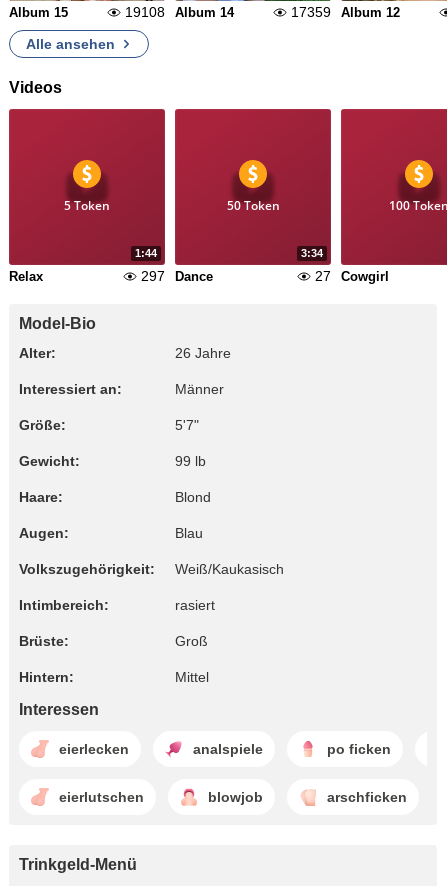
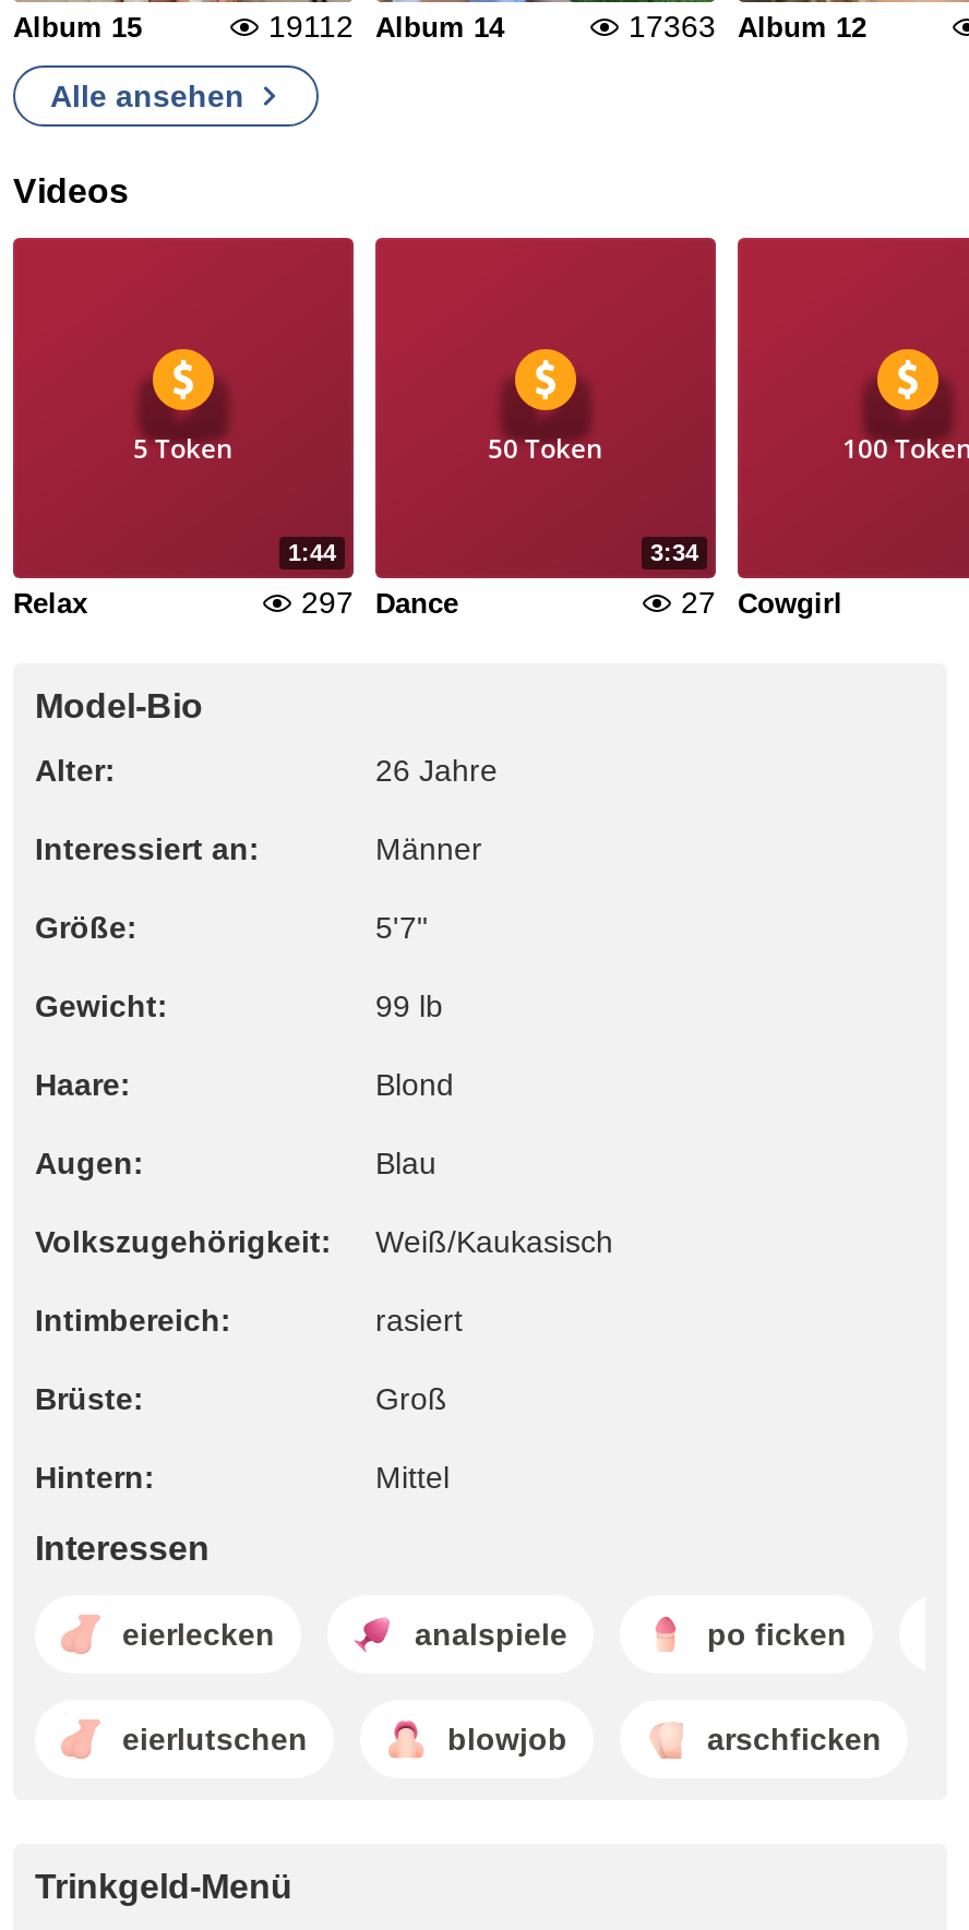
[125,4,234,20] 19108 Album 14 -> [268,9,504,44] 19112 Album 14
[291,4,400,20] 17359 Album 12 -> [629,9,866,44] 17363 Album 12

